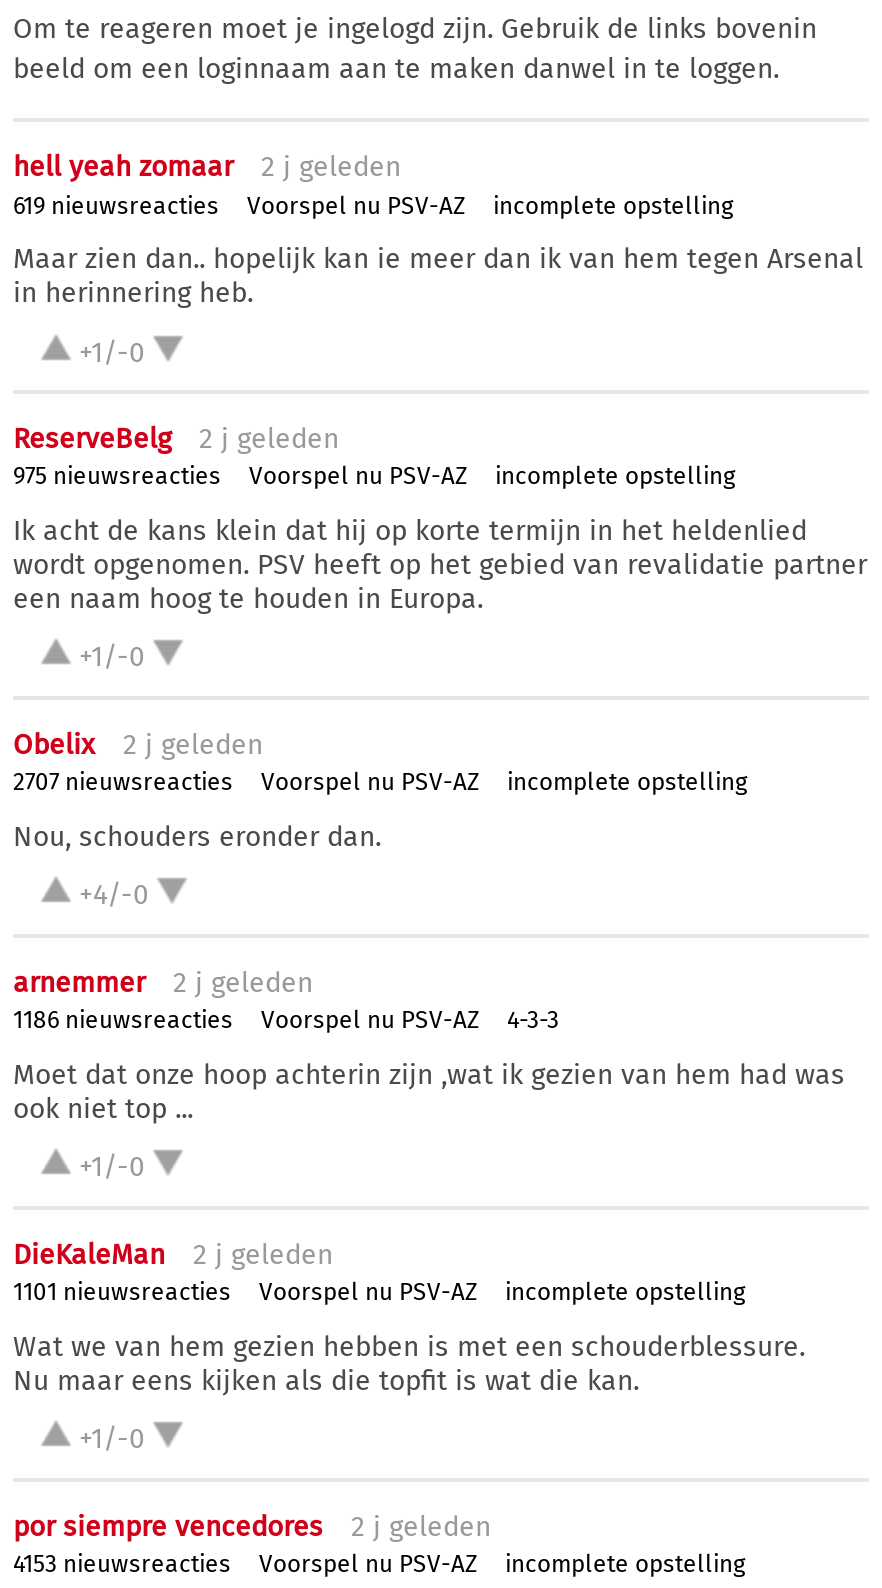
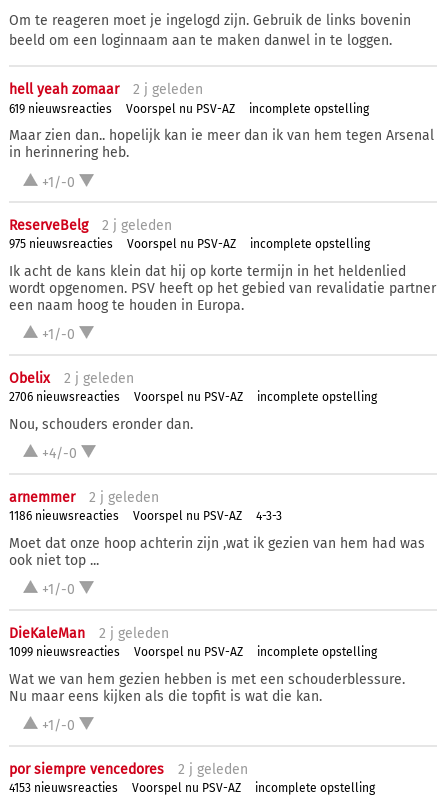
[13,769,233,797] 2707 nieuwsreacties -> [9,390,120,404] 2706 nieuwsreacties
[13,1278,231,1306] 1101 nieuwsreacties -> [9,645,120,659] 1099 nieuwsreacties

